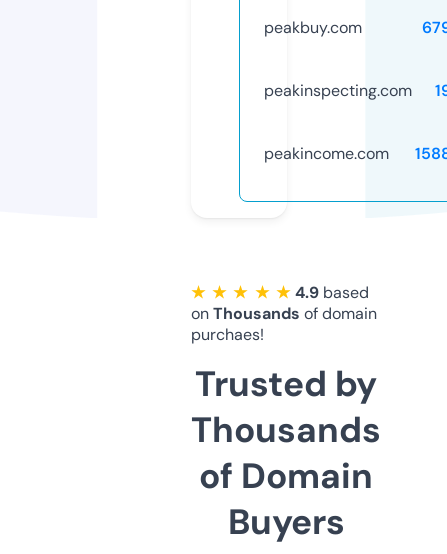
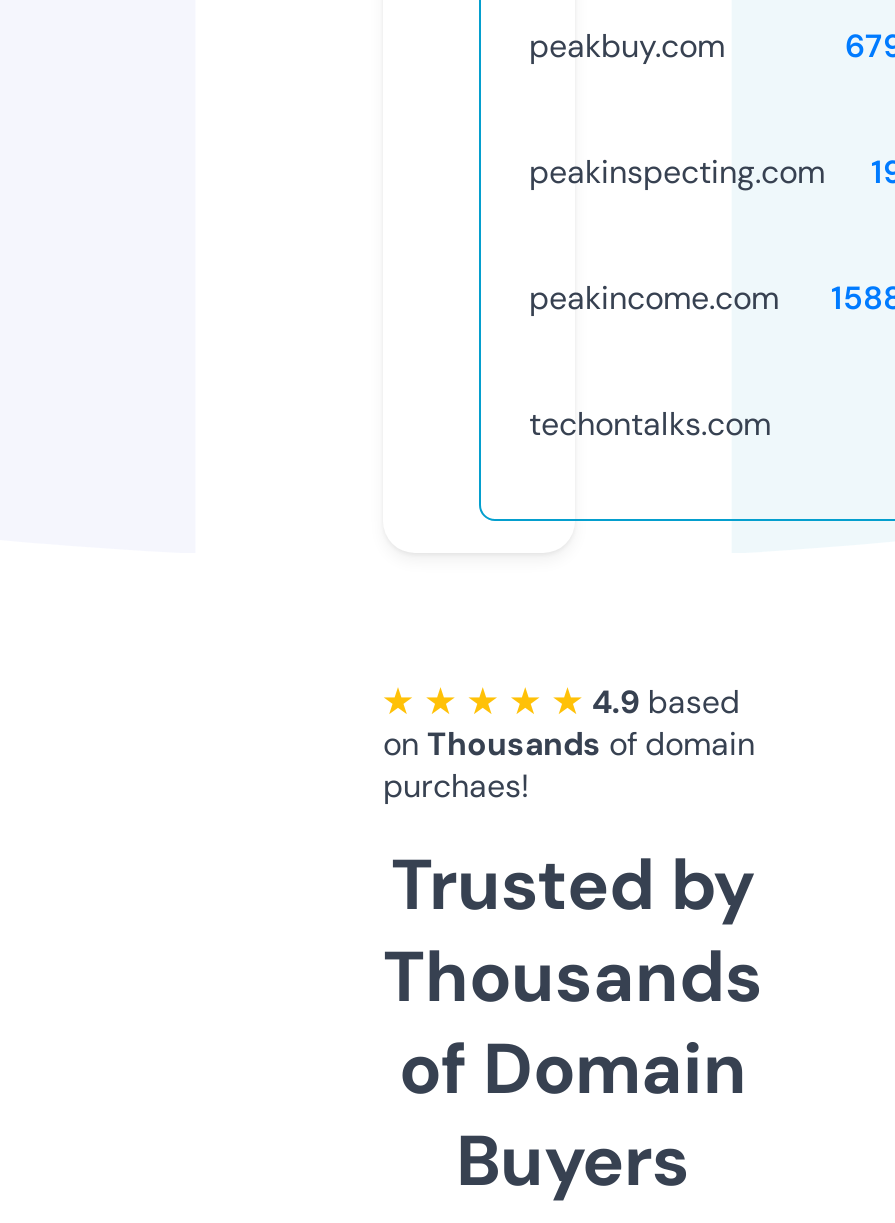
none -> [529,403,771,445] techontalks.com

